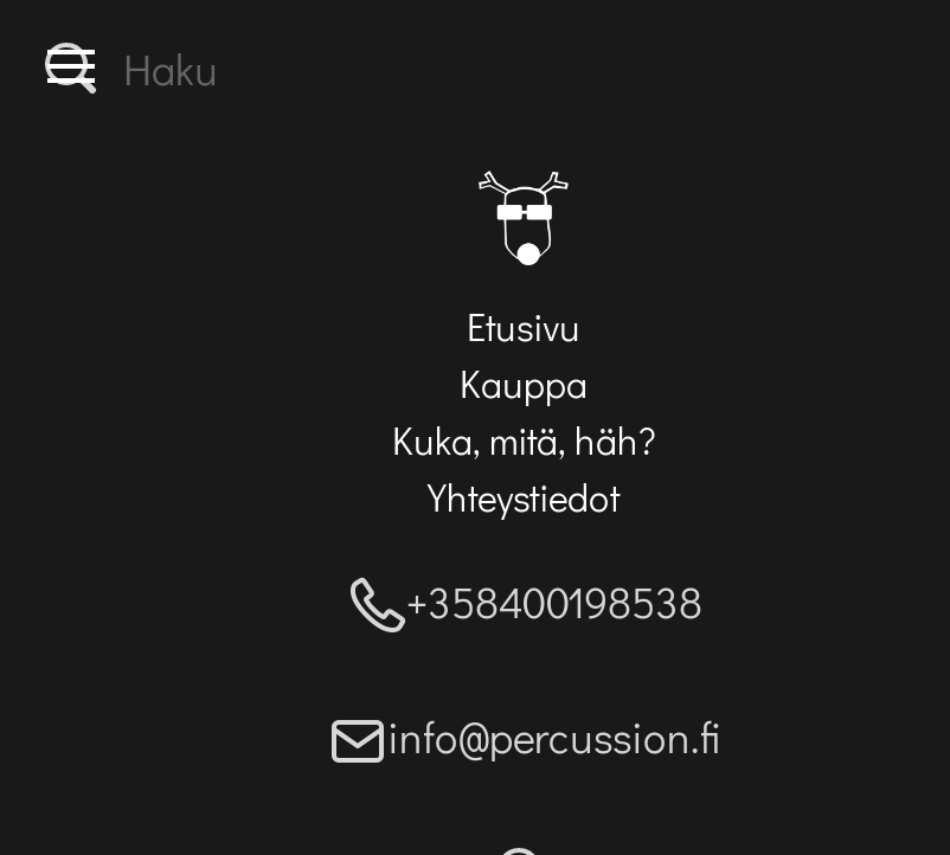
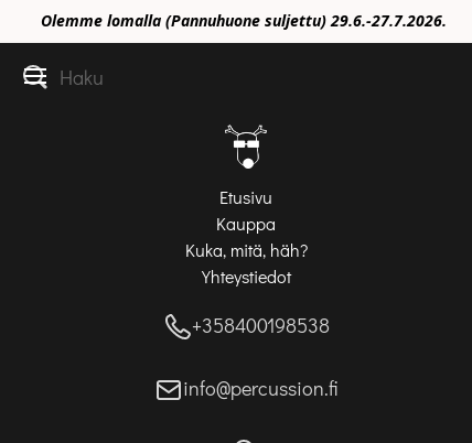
none -> [41,10,451,31] Olemme lomalla (Pannuhuone suljettu) 29.6.-27.7.2026.

